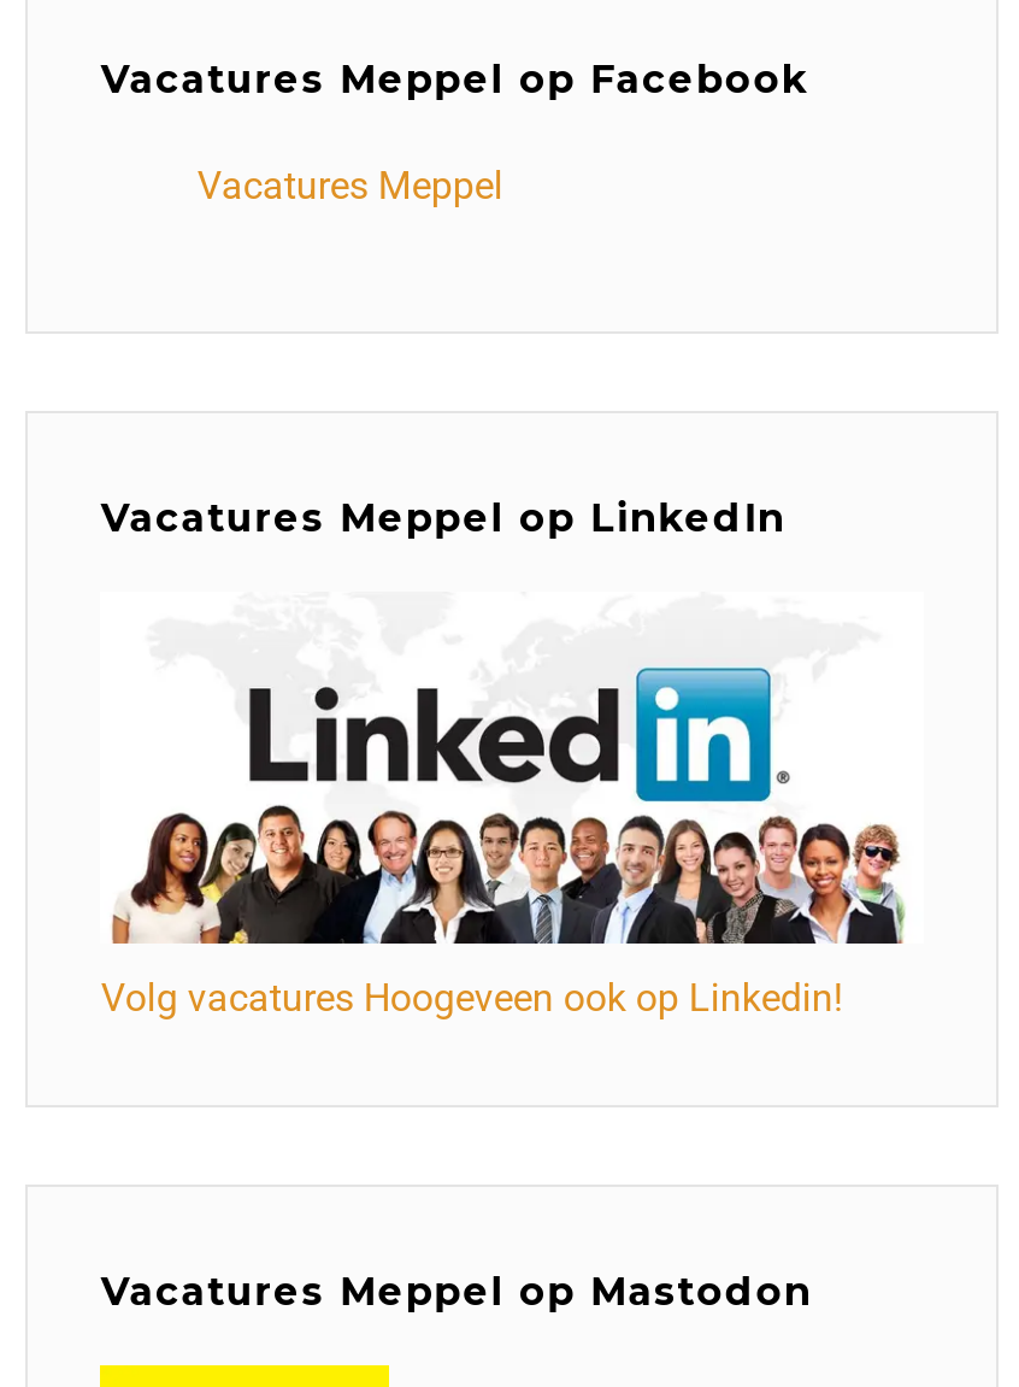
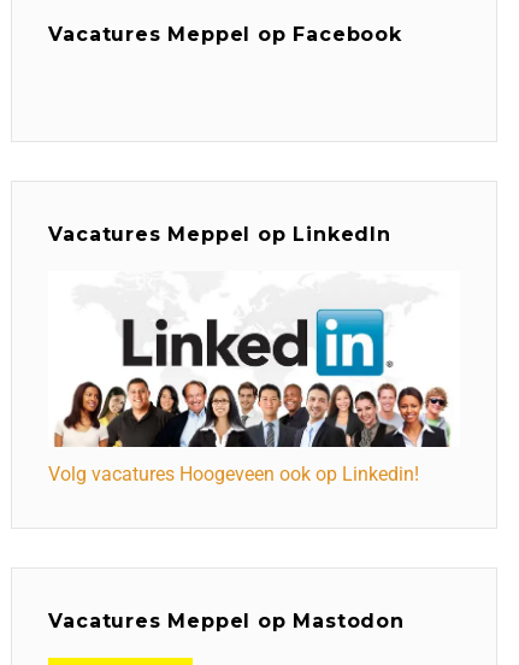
[197,163,503,208] Vacatures Meppel -> none

